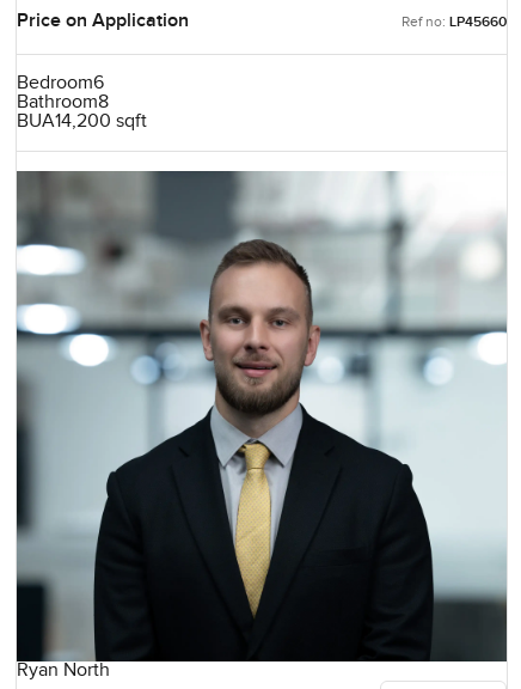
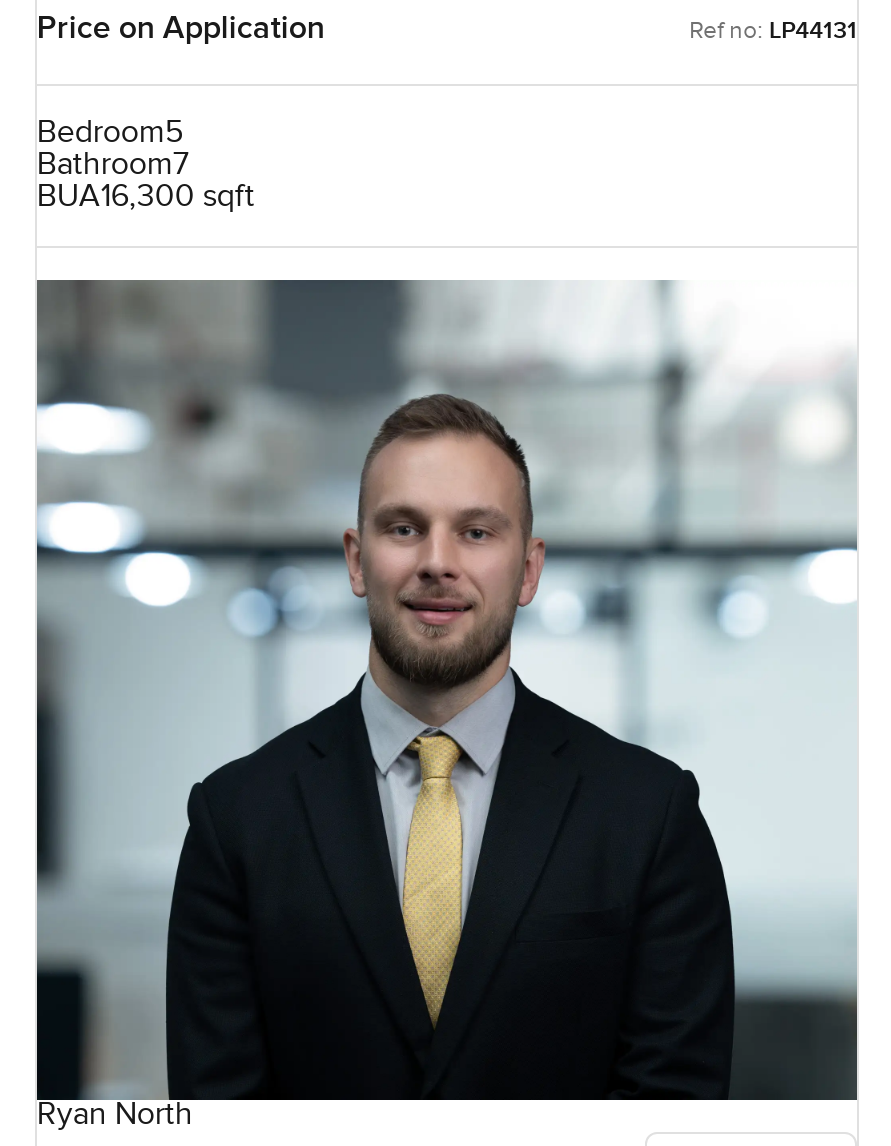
[402,13,507,31] Ref no: LP45660 -> [689,16,857,46] Ref no: LP44131
[17,72,104,94] Bedroom6 -> [37,114,183,152] Bedroom5
[17,91,109,114] Bathroom8 -> [37,146,189,184] Bathroom7
[17,110,147,133] BUA14,200 sqft -> [37,178,255,216] BUA16,300 sqft

